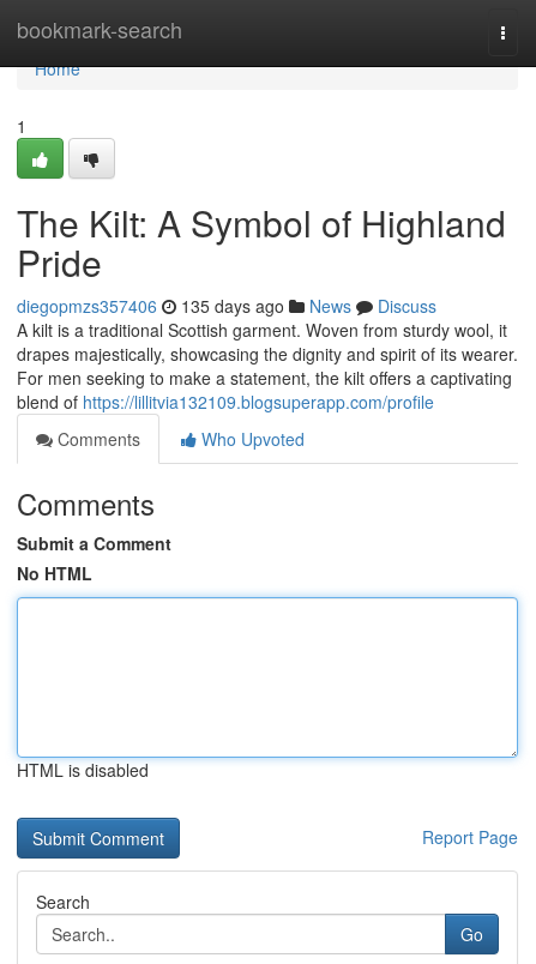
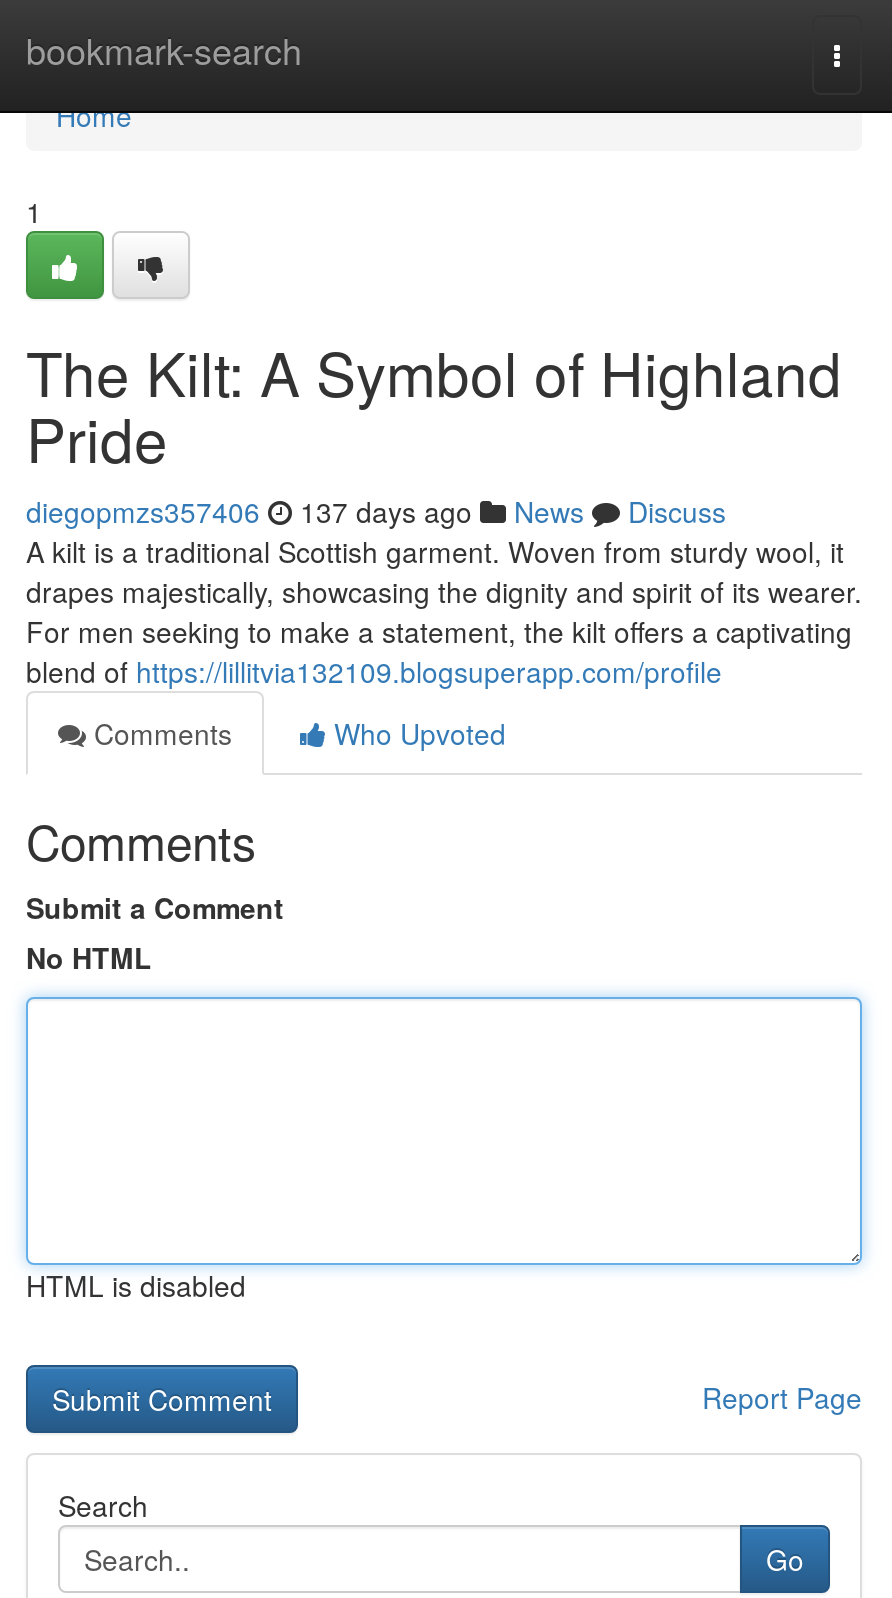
[17,294,436,318] diegopmzs357406 135 days ago News Discuss -> [26,491,726,531] diegopmzs357406 137 days ago News Discuss

